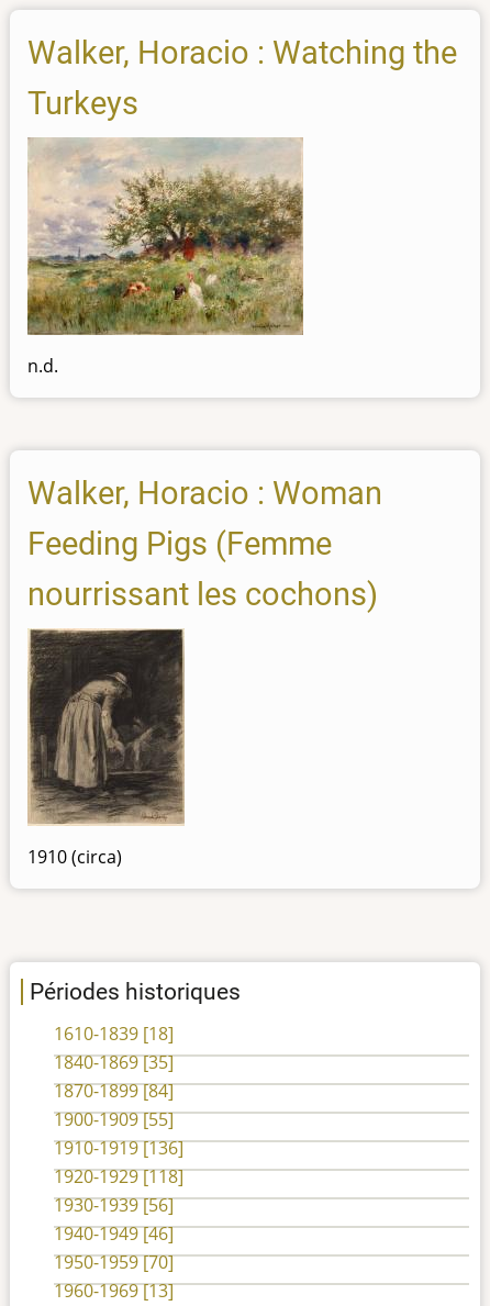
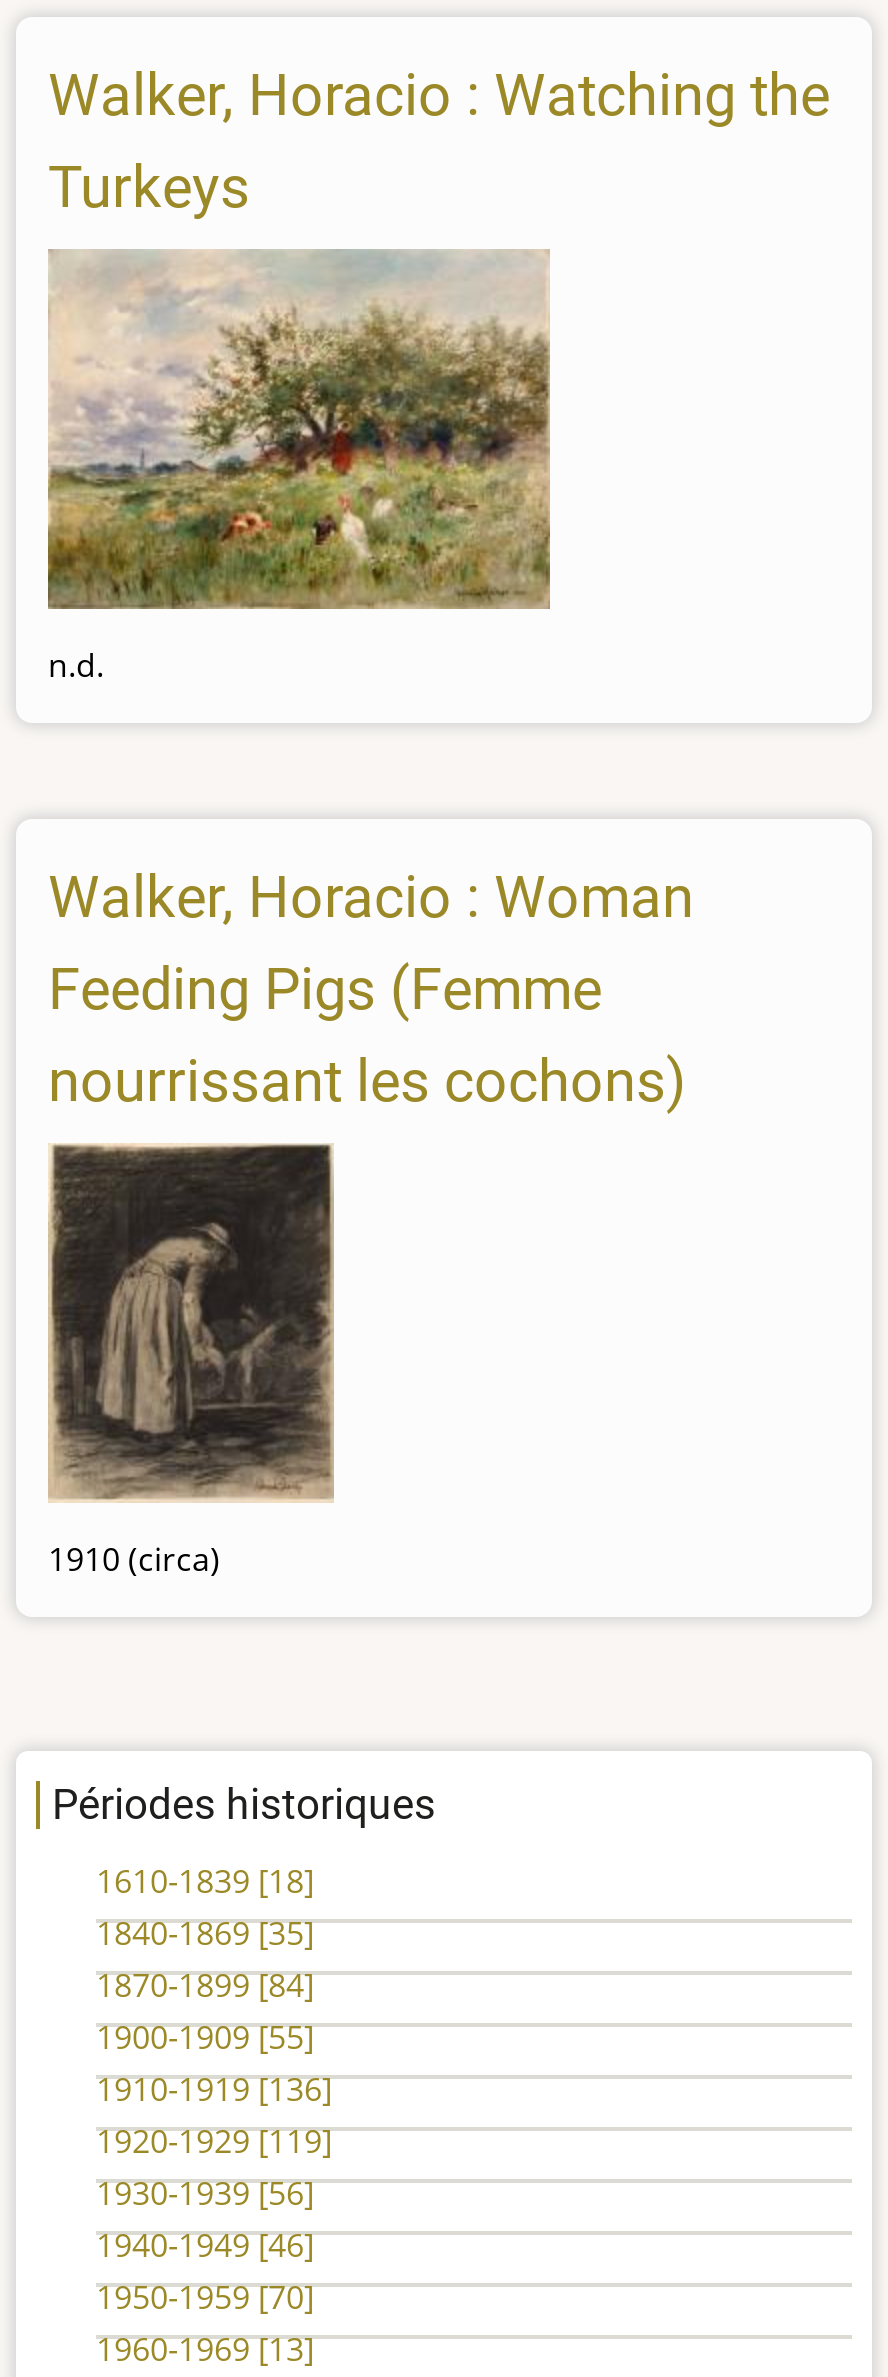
[54,1165,183,1189] 1920-1929 [118] -> [96,2119,332,2163] 1920-1929 [119]

